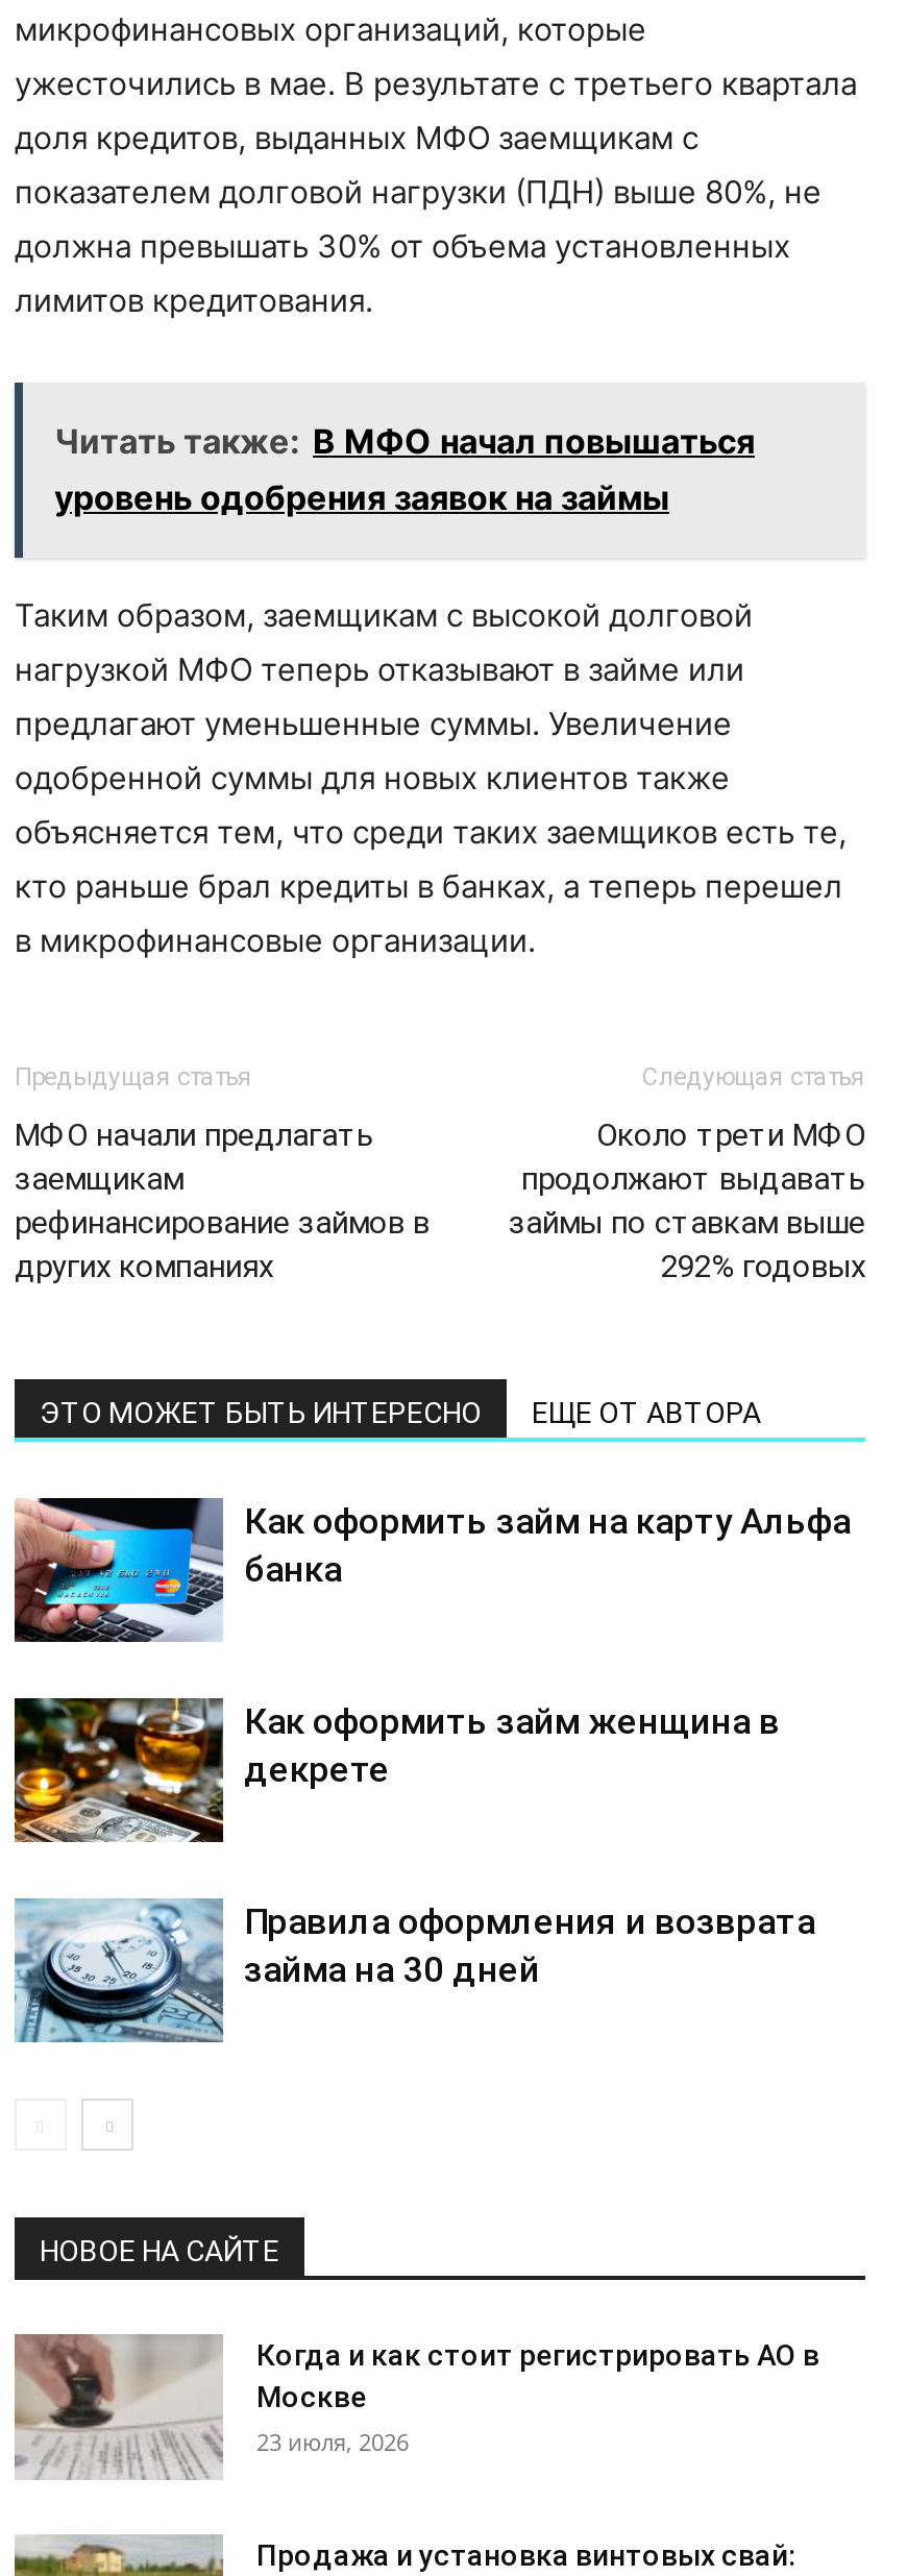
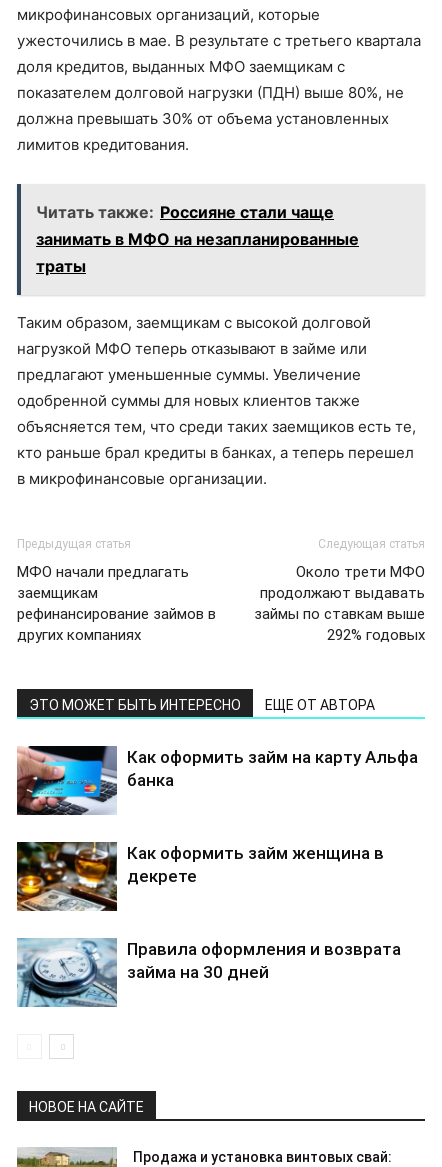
[54,420,755,518] Читать также: В МФО начал повышаться | уровень одобрения заявок на займы -> [36,202,359,276] Читать также: Россияне стали чаще | занимать в МФО на незапланированные | траты
moved [10,595,865,2267] -> [15,313,425,1115]: [image] | Таким образом, заемщикам с высокой долговой | нагрузкой МФО теперь отказывают в займе или | ... | займа на 30 дней | НОВОЕ НА САЙТЕ
[15,2334,819,2480] [image] | Когда и как стоит регистрировать АО в | Москве | 23 июля, 2026 -> none

